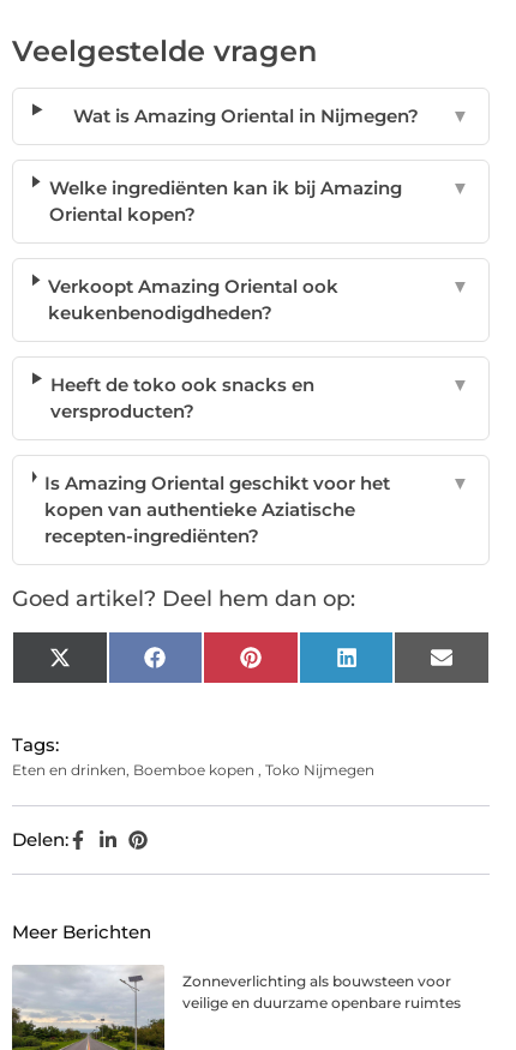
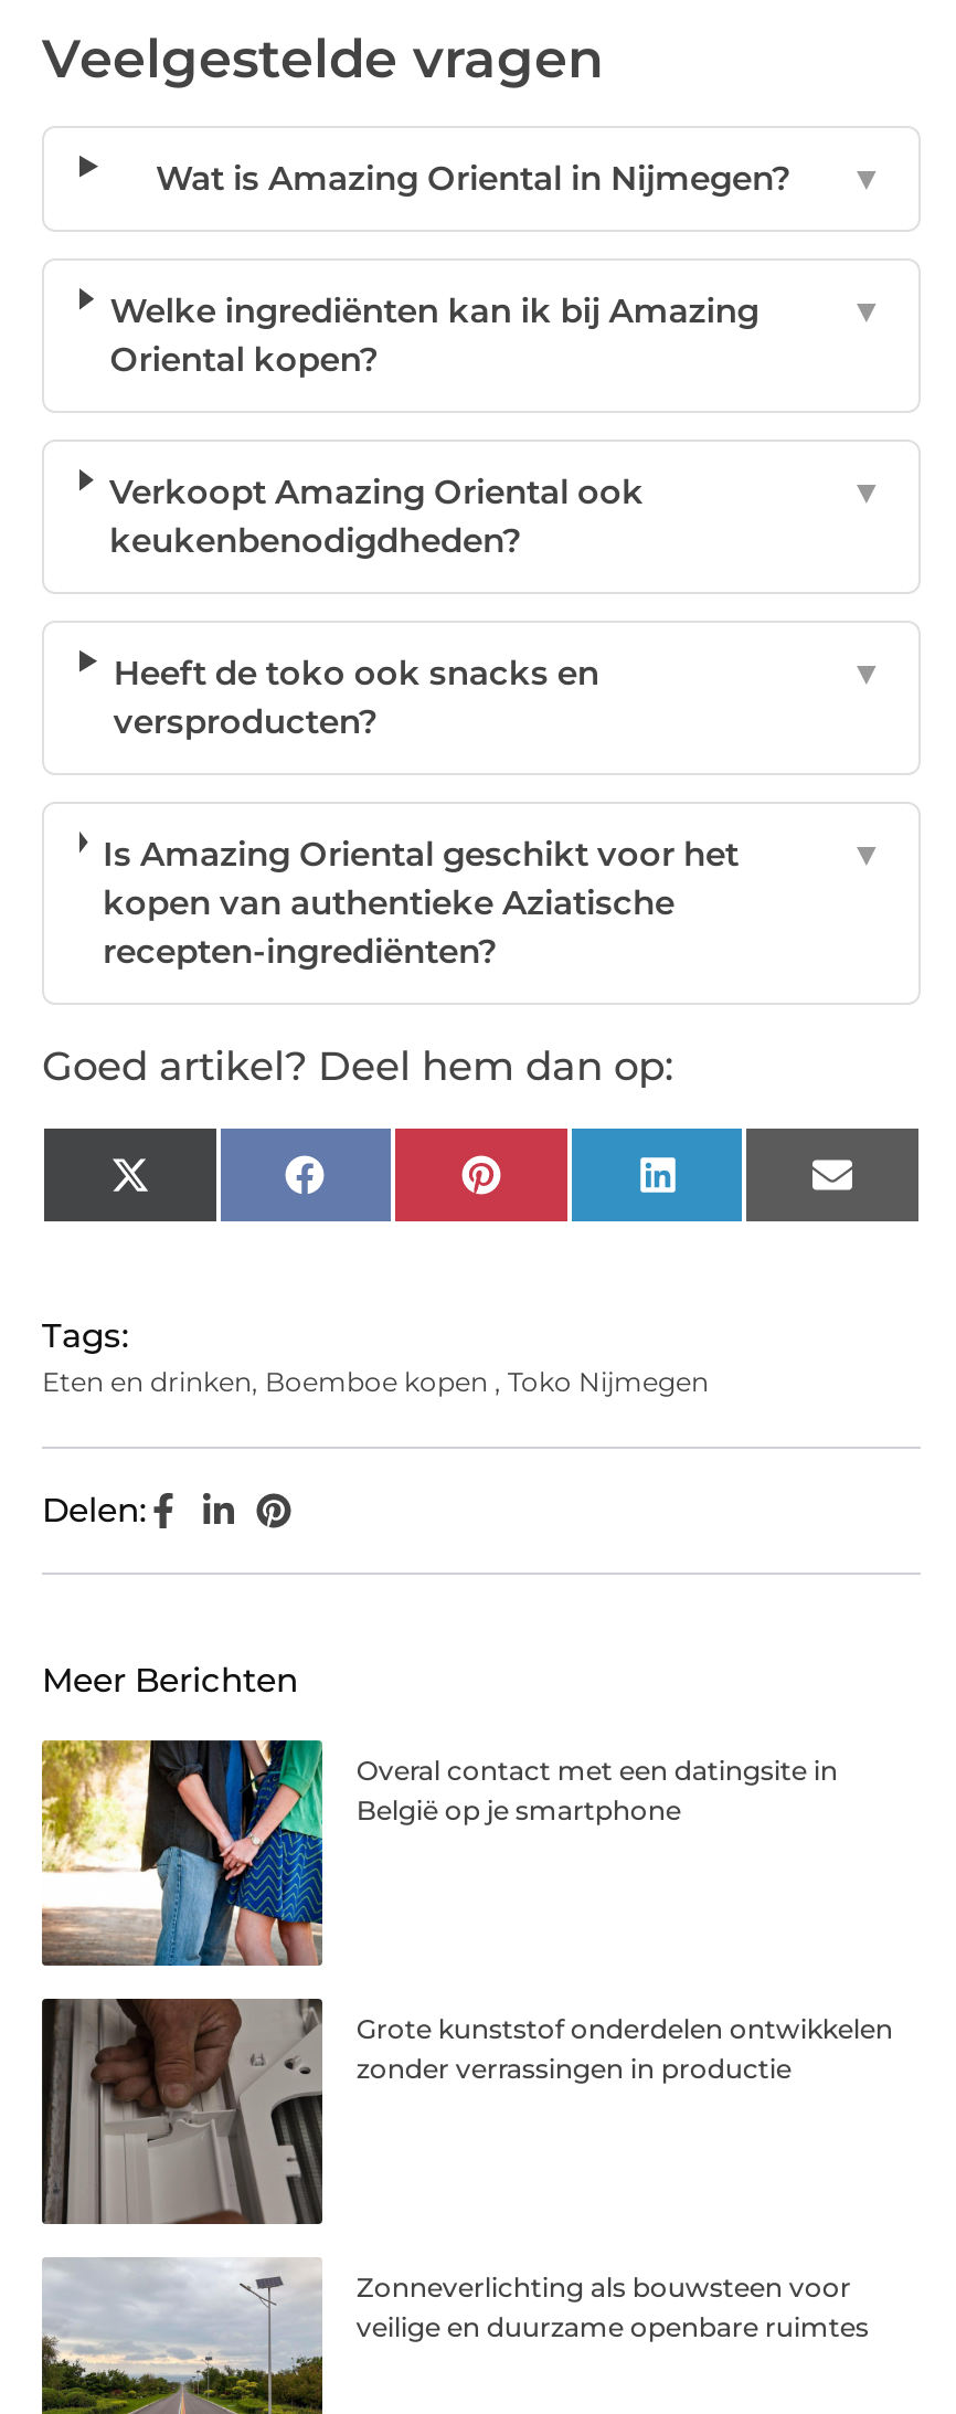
none -> [40,1738,838,1968] [image] | Overal contact met een datingsite in | België op je smartphone
none -> [42,1997,893,2226] [image] | Grote kunststof onderdelen ontwikkelen | zonder verrassingen in productie

